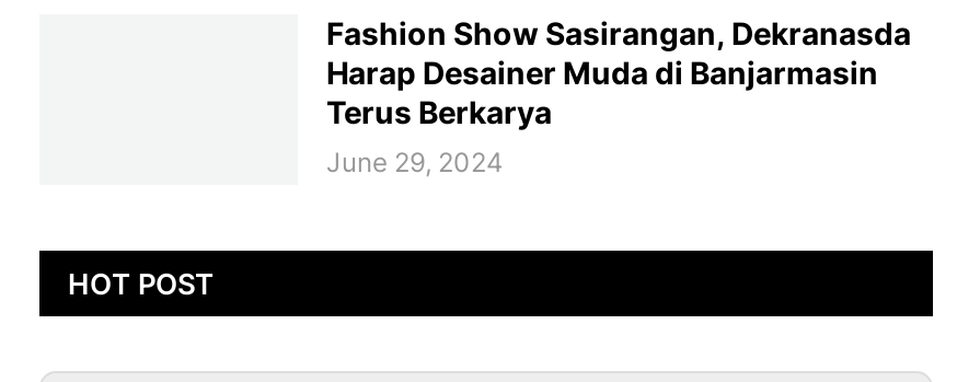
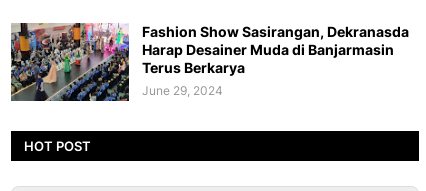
none -> [10,22,130,102] [image]

